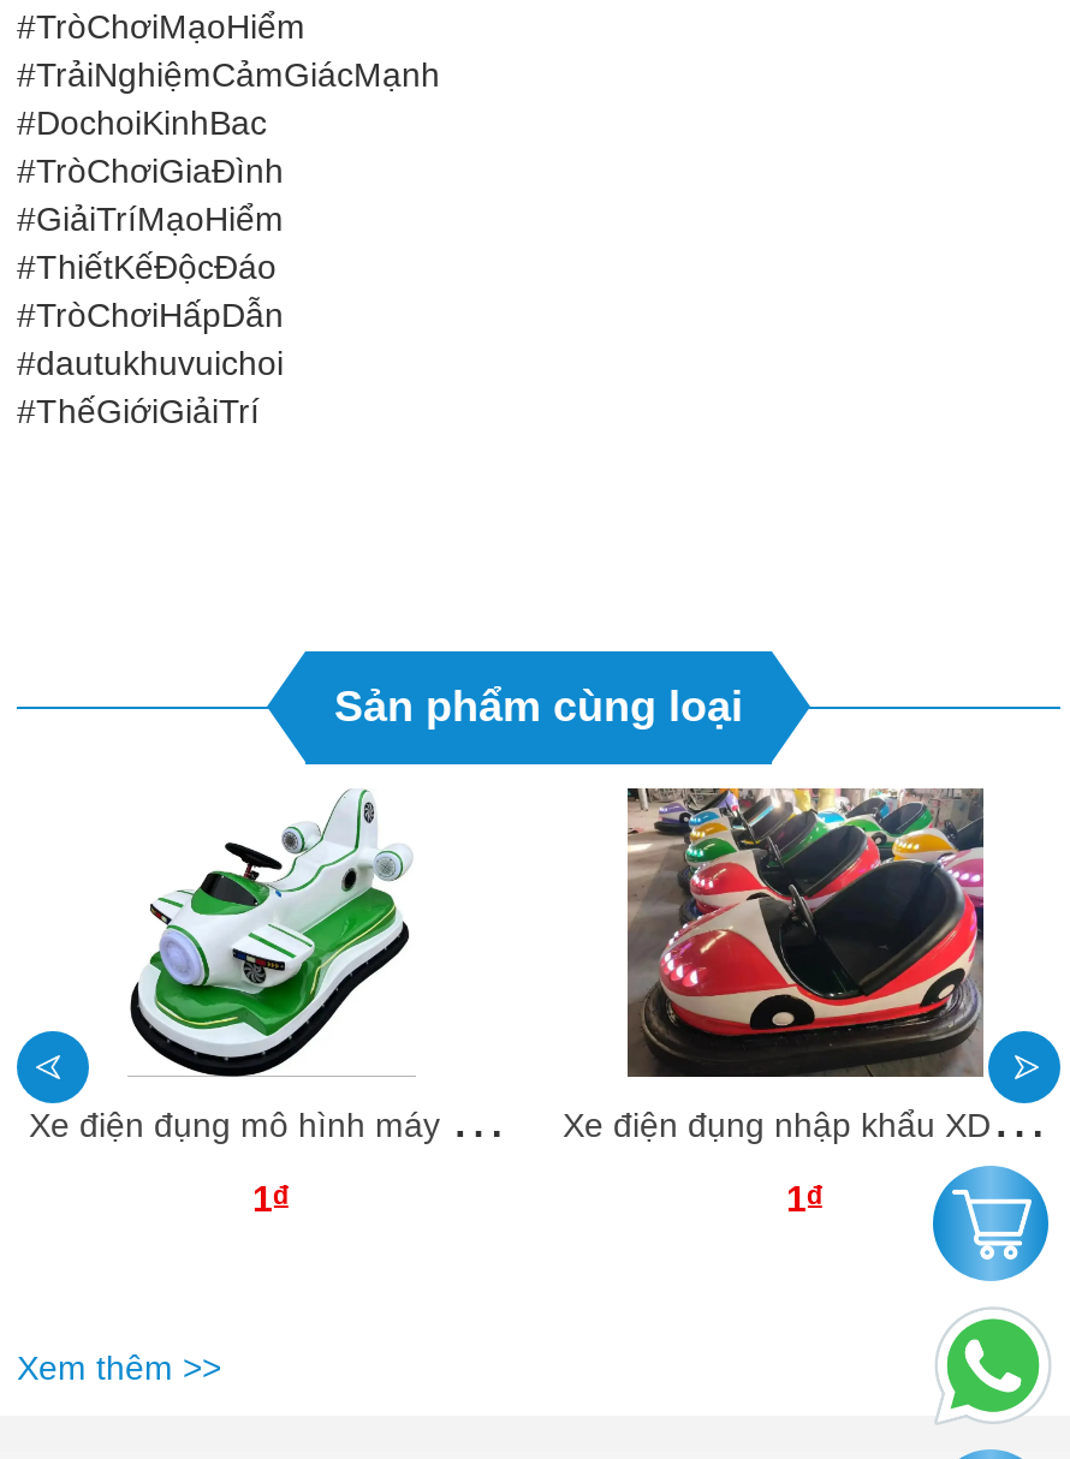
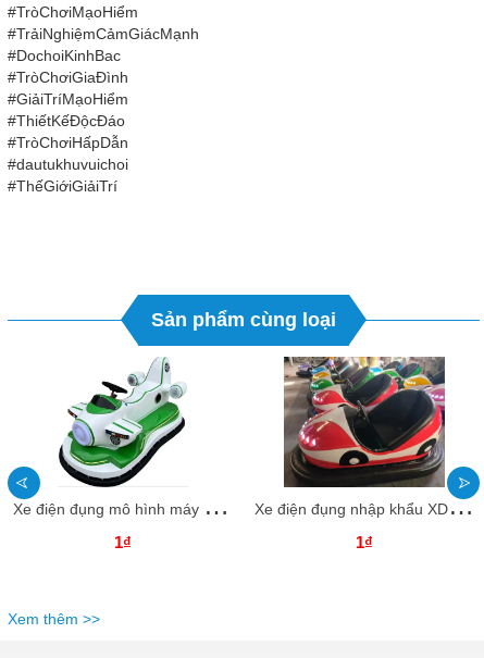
[931,1163,1051,1284] [image] -> none
[945,1317,1041,1413] [image] -> none

